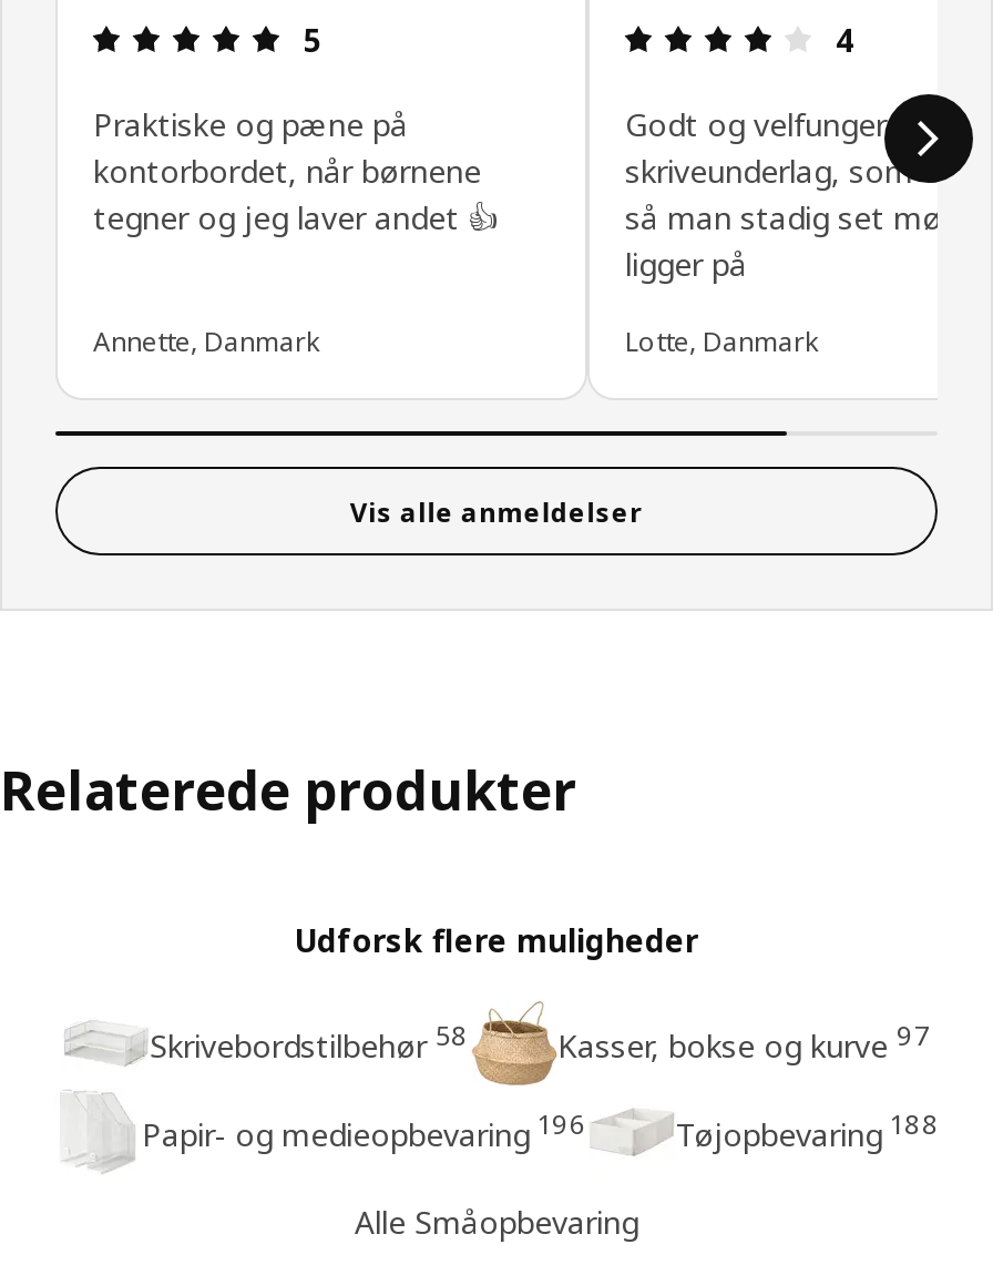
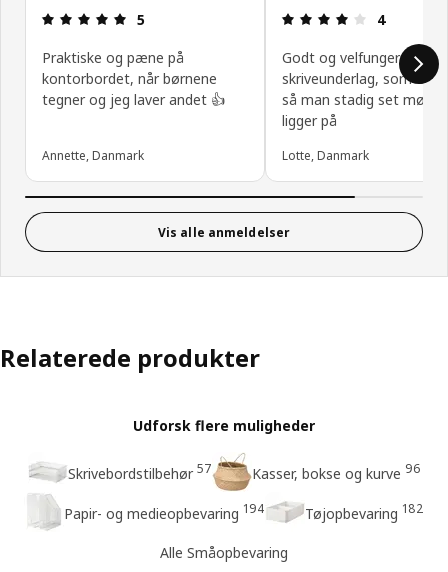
[150,1018,469,1068] Skrivebordstilbehør 58 -> [67,460,211,483] Skrivebordstilbehør 57
[557,1018,932,1068] Kasser, bokse og kurve 97 -> [251,460,420,483] Kasser, bokse og kurve 96
[142,1106,587,1156] Papir- og medieopbevaring 196 -> [64,500,265,523] Papir- og medieopbevaring 194
[676,1106,940,1156] Tøjopbevaring 188 -> [305,500,424,523] Tøjopbevaring 182

